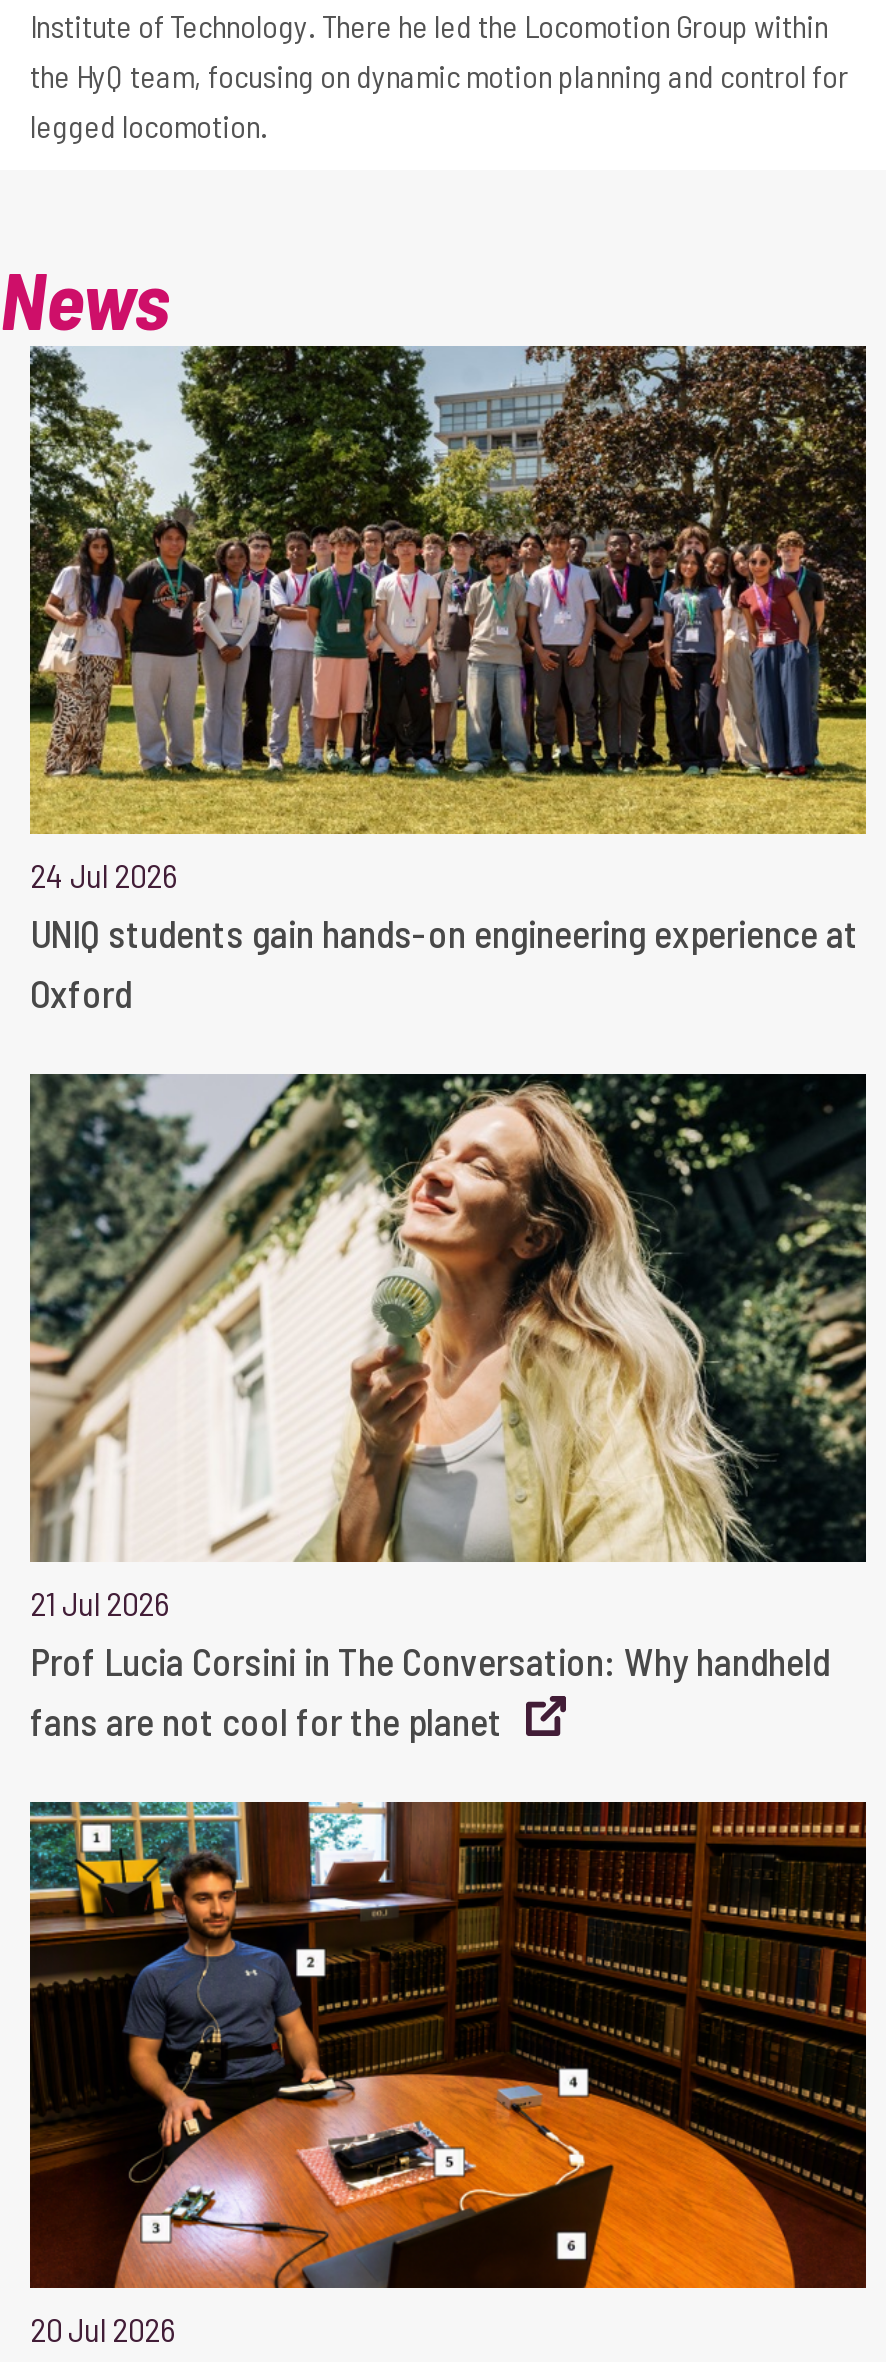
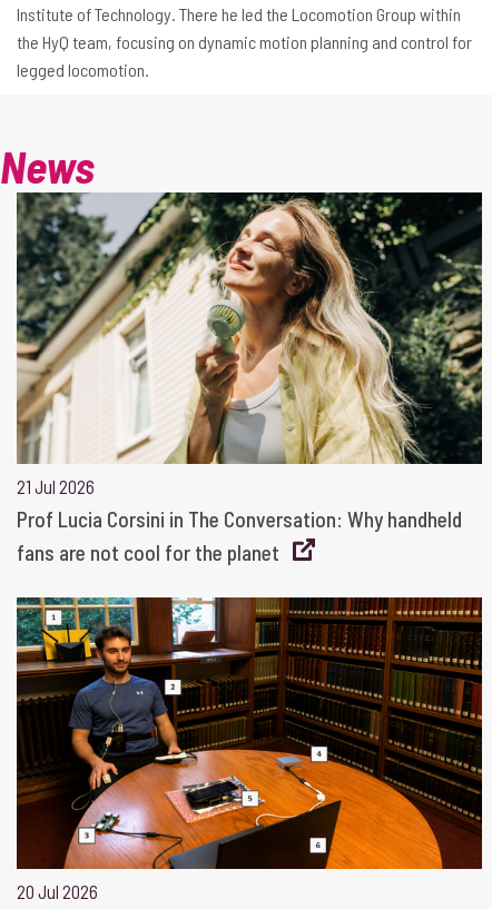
[28,344,868,1016] [image] | 24 Jul 2026 | UNIQ students gain hands-on engineering experience at | Oxford -> none

